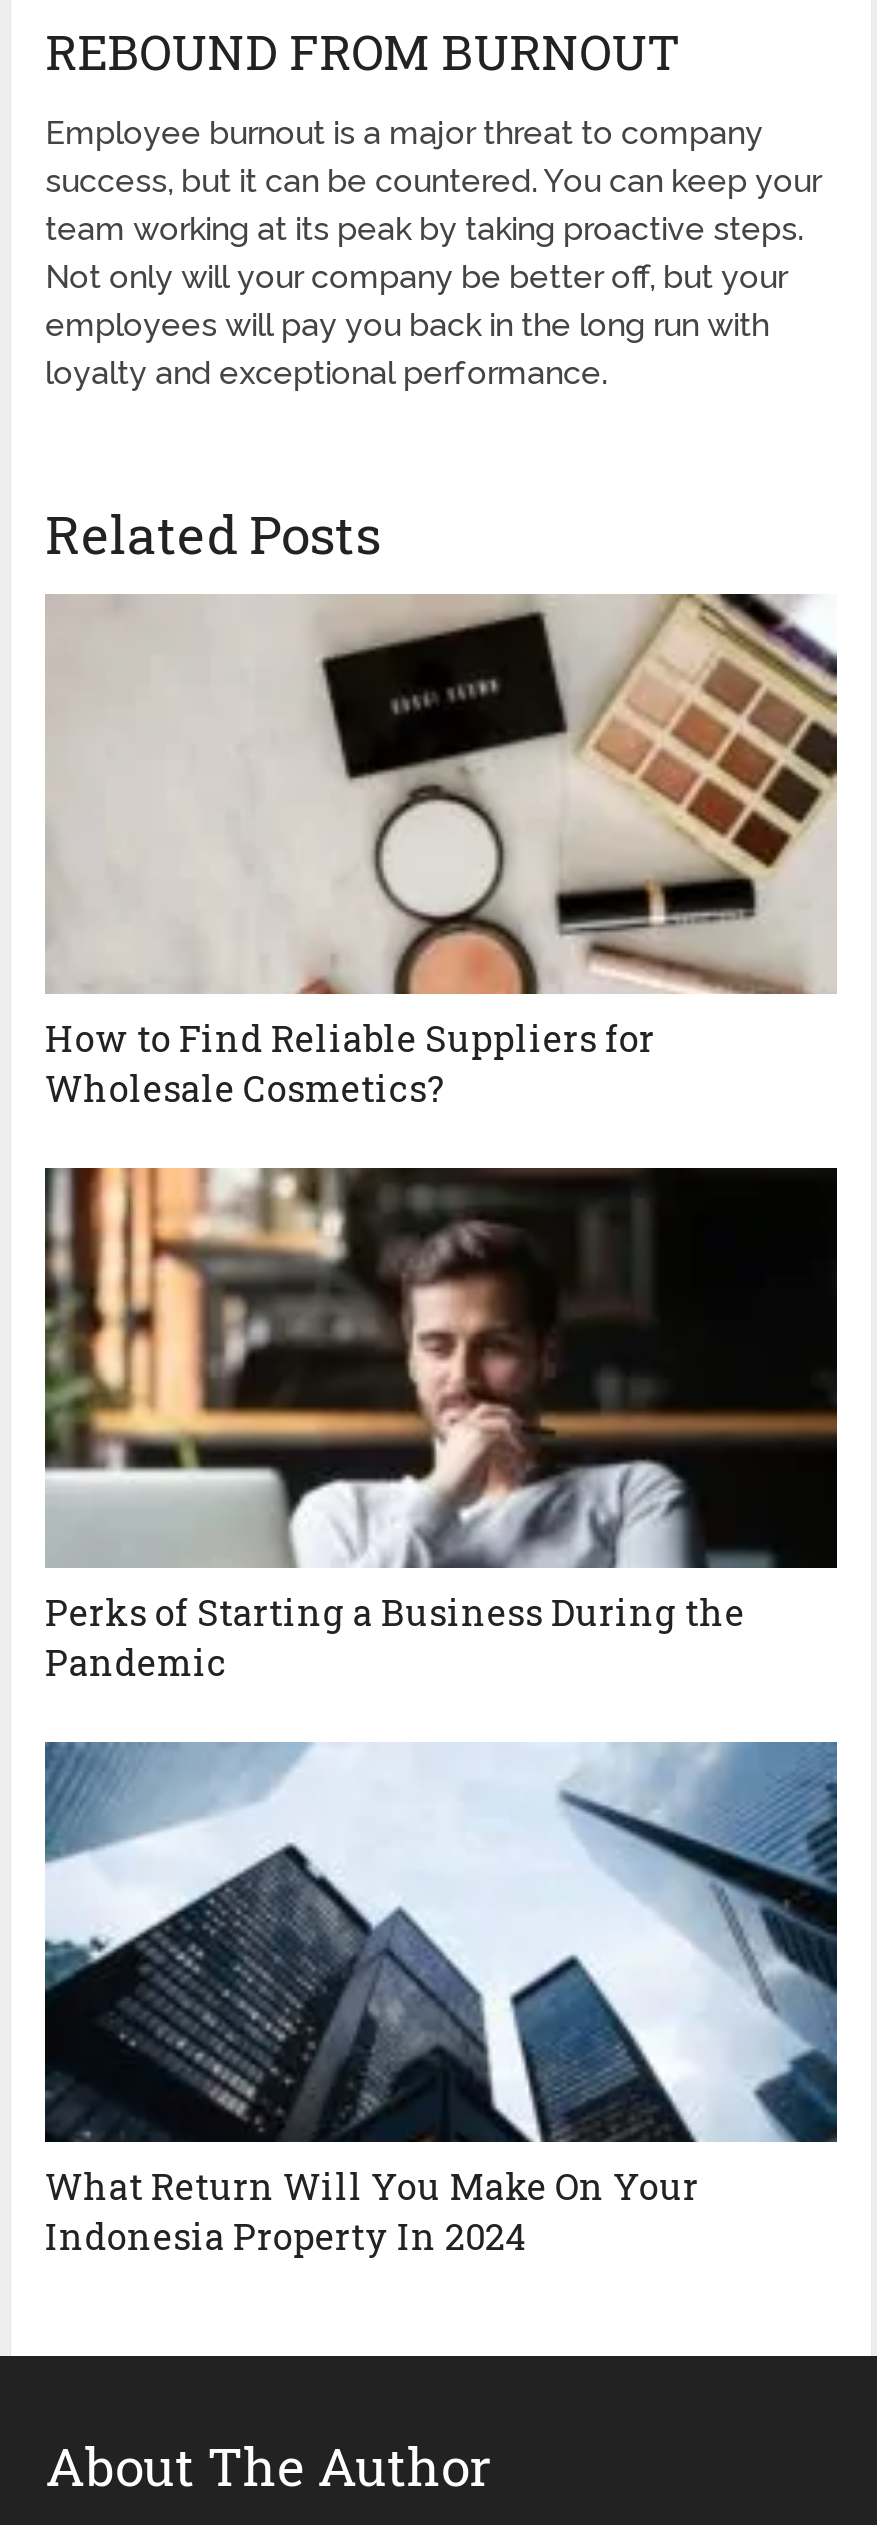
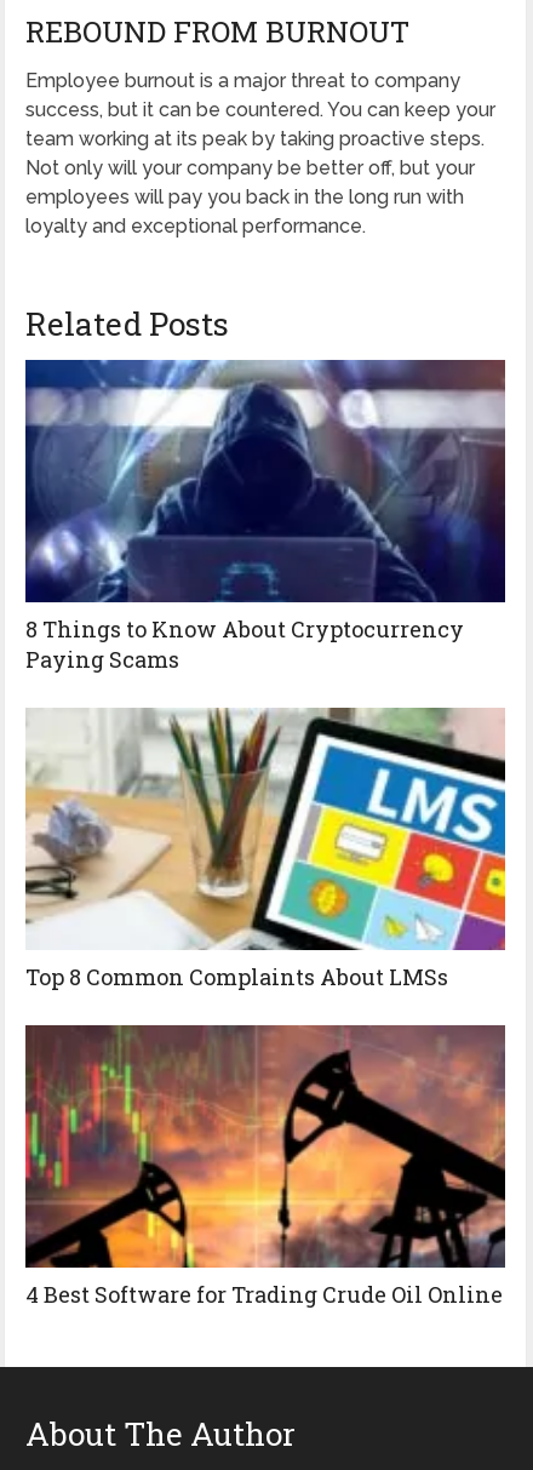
[45,594,837,1112] [image] | How to Find Reliable Suppliers for | Wholesale Cosmetics? -> [24,359,506,674] [image] | 8 Things to Know About Cryptocurrency | Paying Scams
[43,1166,839,1686] [image] | Perks of Starting a Business During the | Pandemic -> [25,707,506,991] [image] | Top 8 Common Complaints About LMSs
[43,1740,839,2260] [image] | What Return Will You Make On Your | Indonesia Property In 2024 -> [24,1024,506,1309] [image] | 4 Best Software for Trading Crude Oil Online

